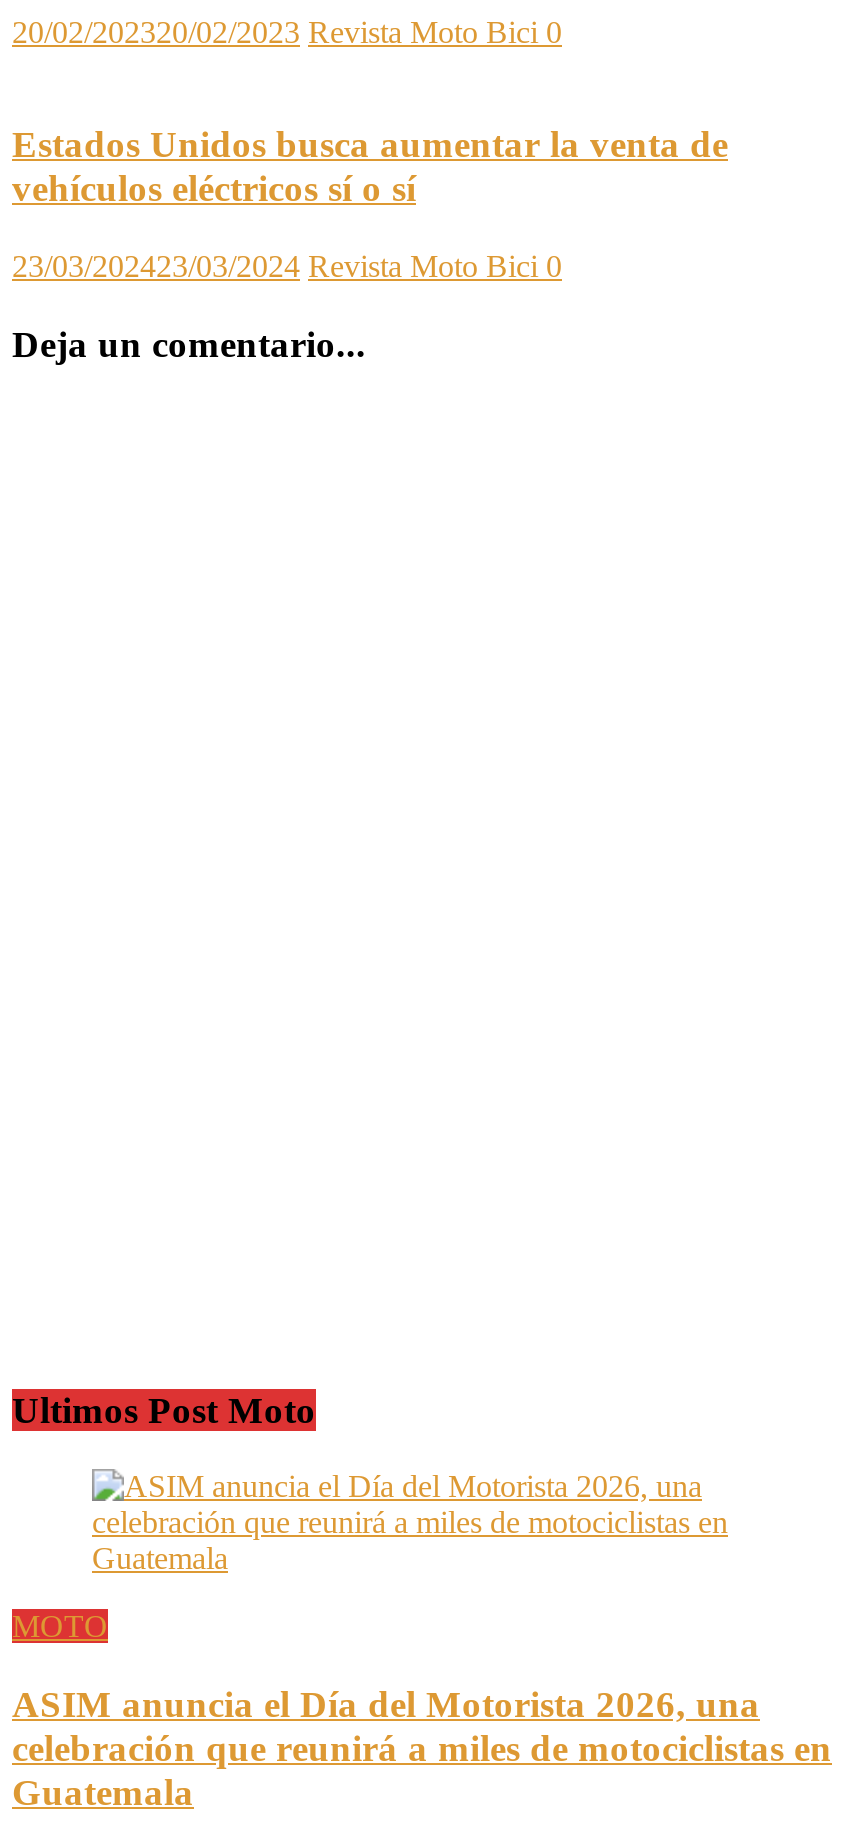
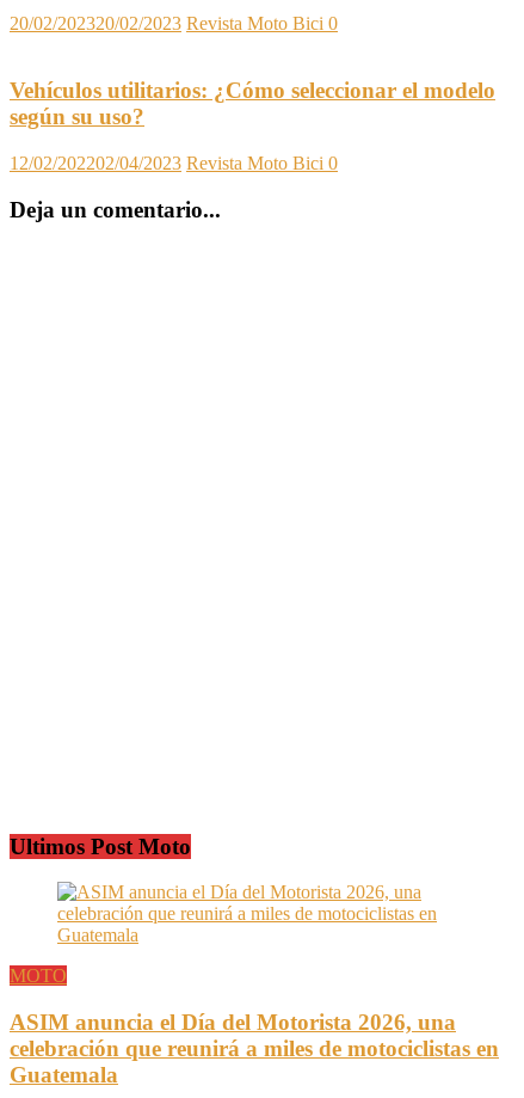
[12,124,728,210] Estados Unidos busca aumentar la venta de | vehículos eléctricos sí o sí -> [10,78,495,130] Vehículos utilitarios: ¿Cómo seleccionar el modelo | según su uso?
[12,249,562,283] 23/03/202423/03/2024 Revista Moto Bici 0 -> [10,153,338,173] 12/02/202202/04/2023 Revista Moto Bici 0

